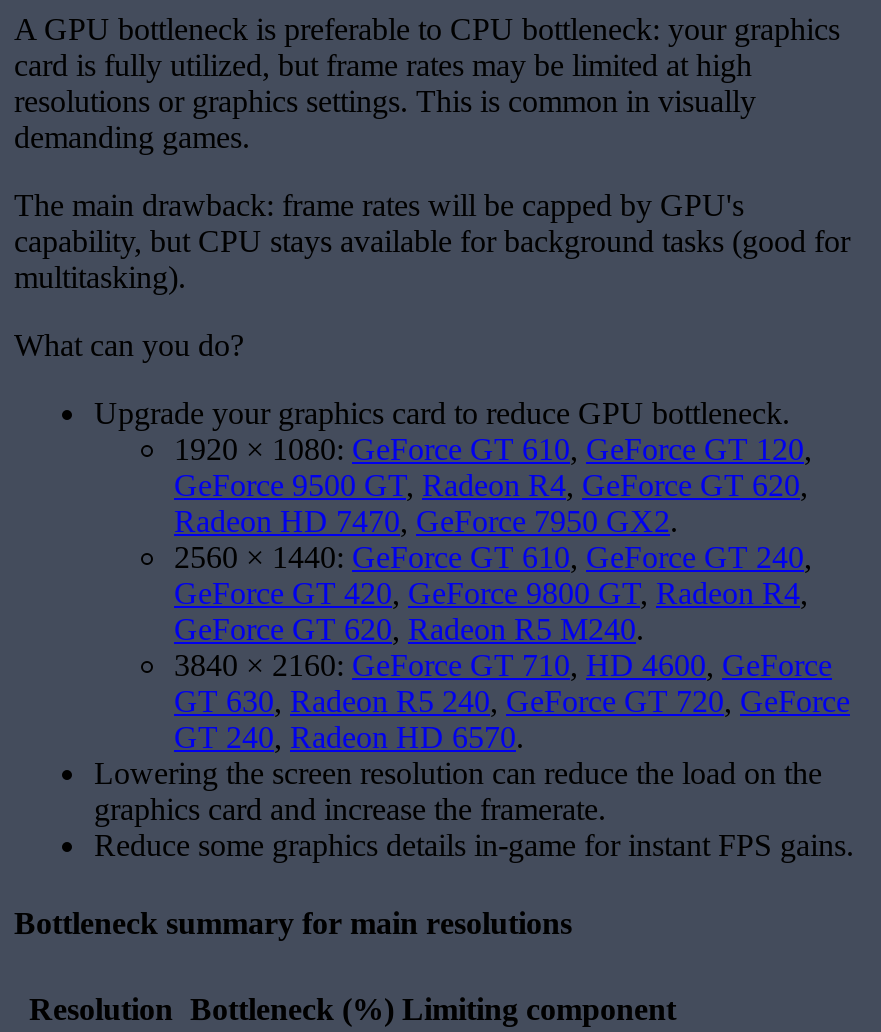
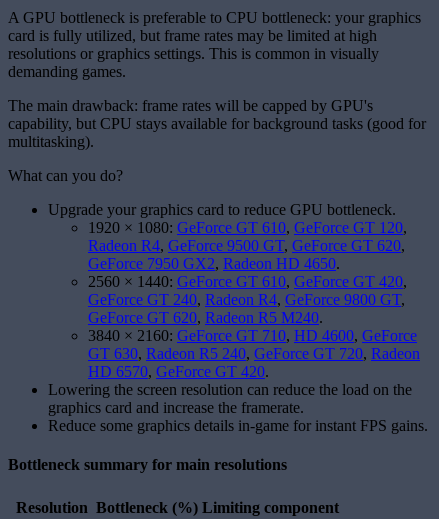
[174,468,812,610] GeForce 9500 GT, Radeon R4, GeForce GT 620, | Radeon HD 7470, GeForce 7950 GX2. | 2560 × 1440: GeForce GT 610, GeForce GT 240, | GeForce GT 420, GeForce 9800 GT, Radeon R4, -> [88,237,407,308] Radeon R4, GeForce 9500 GT, GeForce GT 620, | GeForce 7950 GX2, Radeon HD 4650. | 2560 × 1440: GeForce GT 610, GeForce GT 420, | GeForce GT 240, Radeon R4, GeForce 9800 GT,
[174,684,850,754] GT 630, Radeon R5 240, GeForce GT 720, GeForce | GT 240, Radeon HD 6570. -> [88,345,420,380] GT 630, Radeon R5 240, GeForce GT 720, Radeon | HD 6570, GeForce GT 420.

